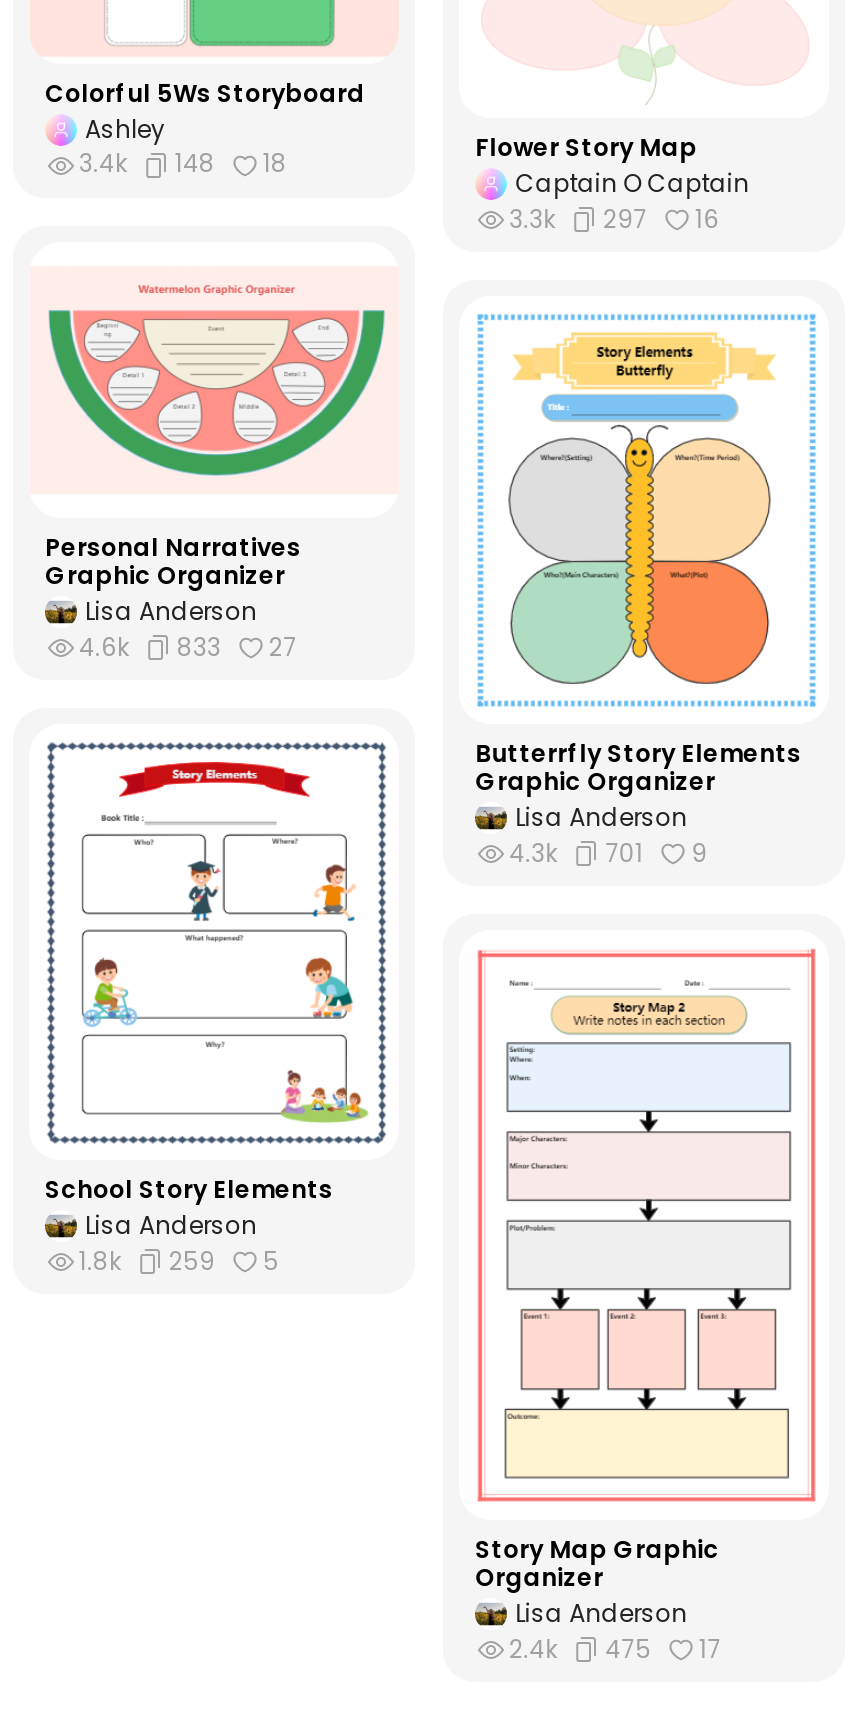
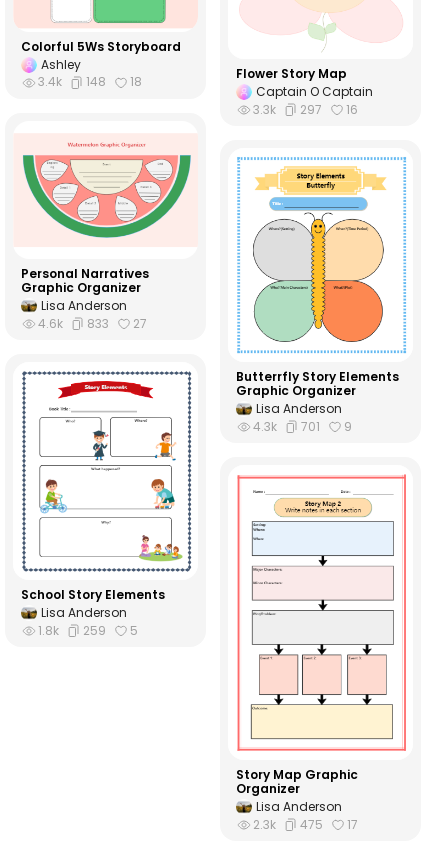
[509,1631,721,1665] 2.4k 475 17 -> [253,816,358,833] 2.3k 475 17

